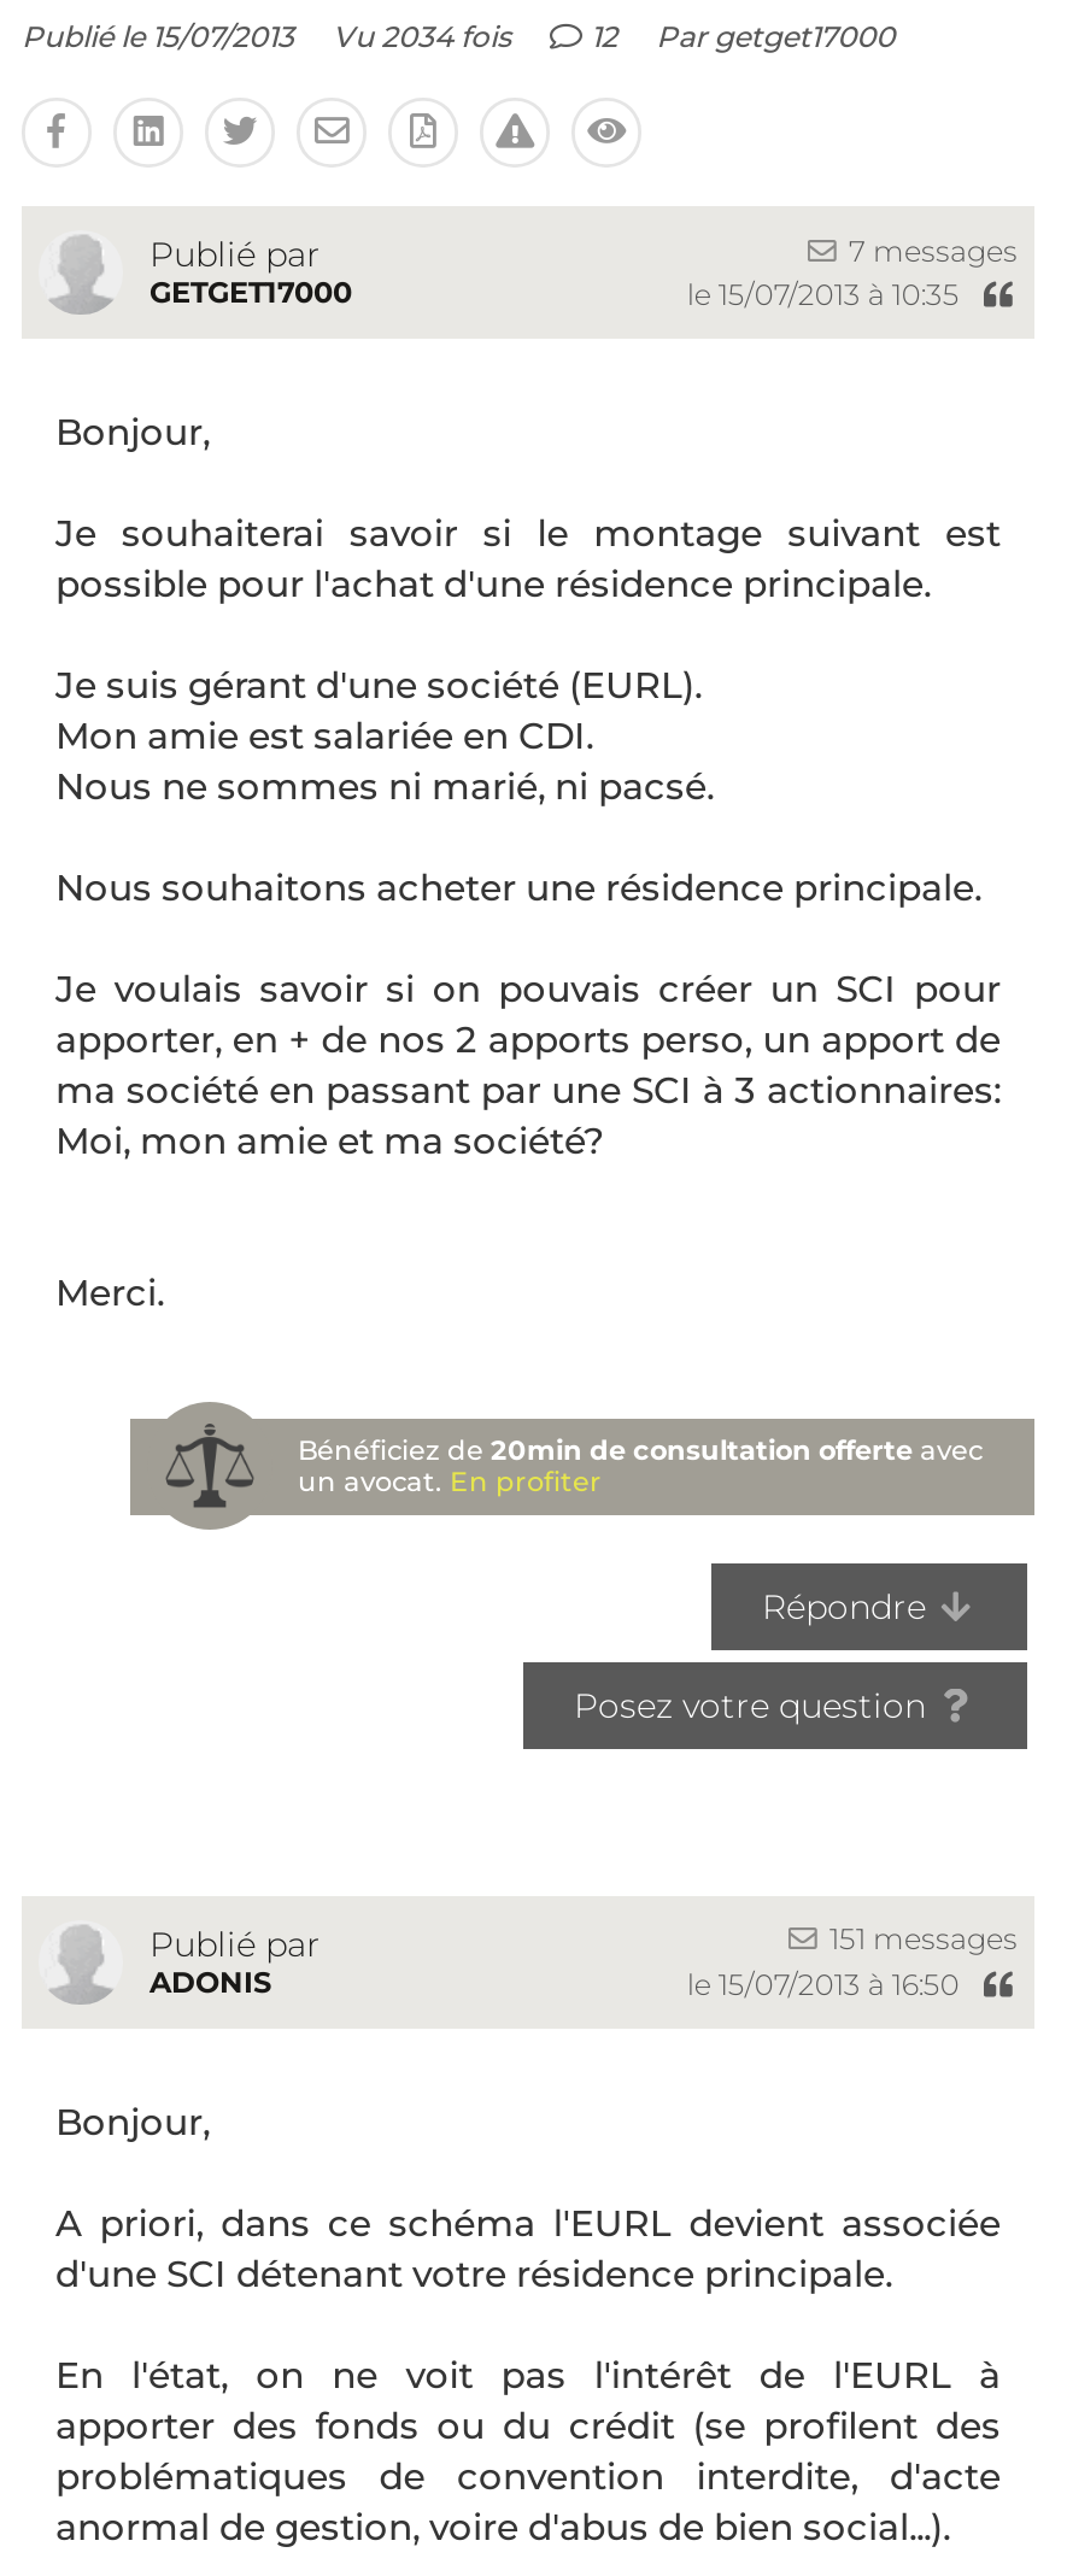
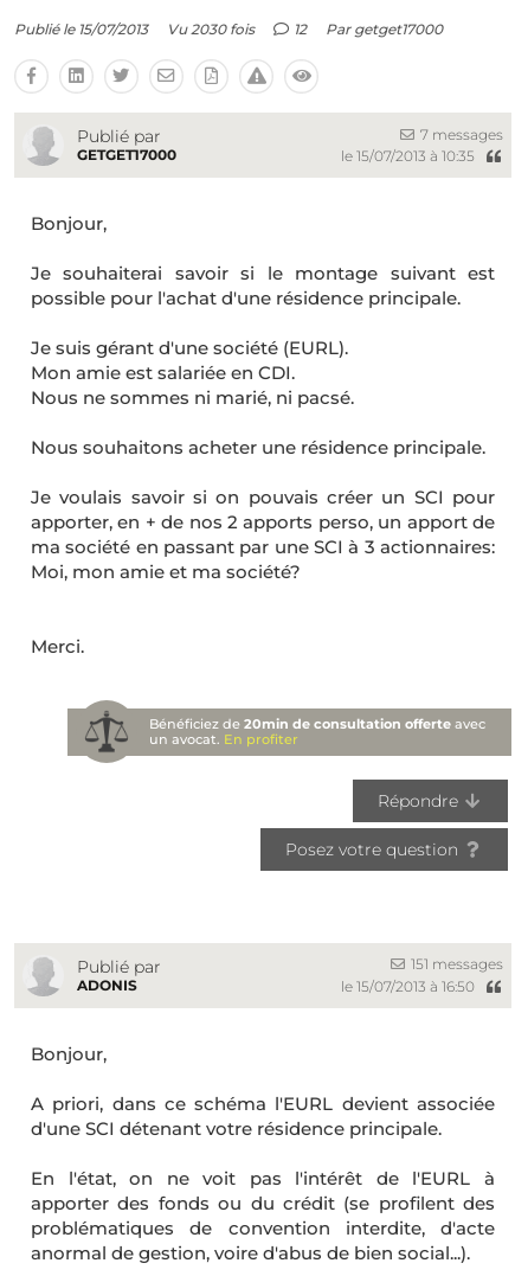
[22,18,511,54] Publié le 15/07/2013 Vu 2034 fois -> [14,20,255,38] Publié le 15/07/2013 Vu 2030 fois

